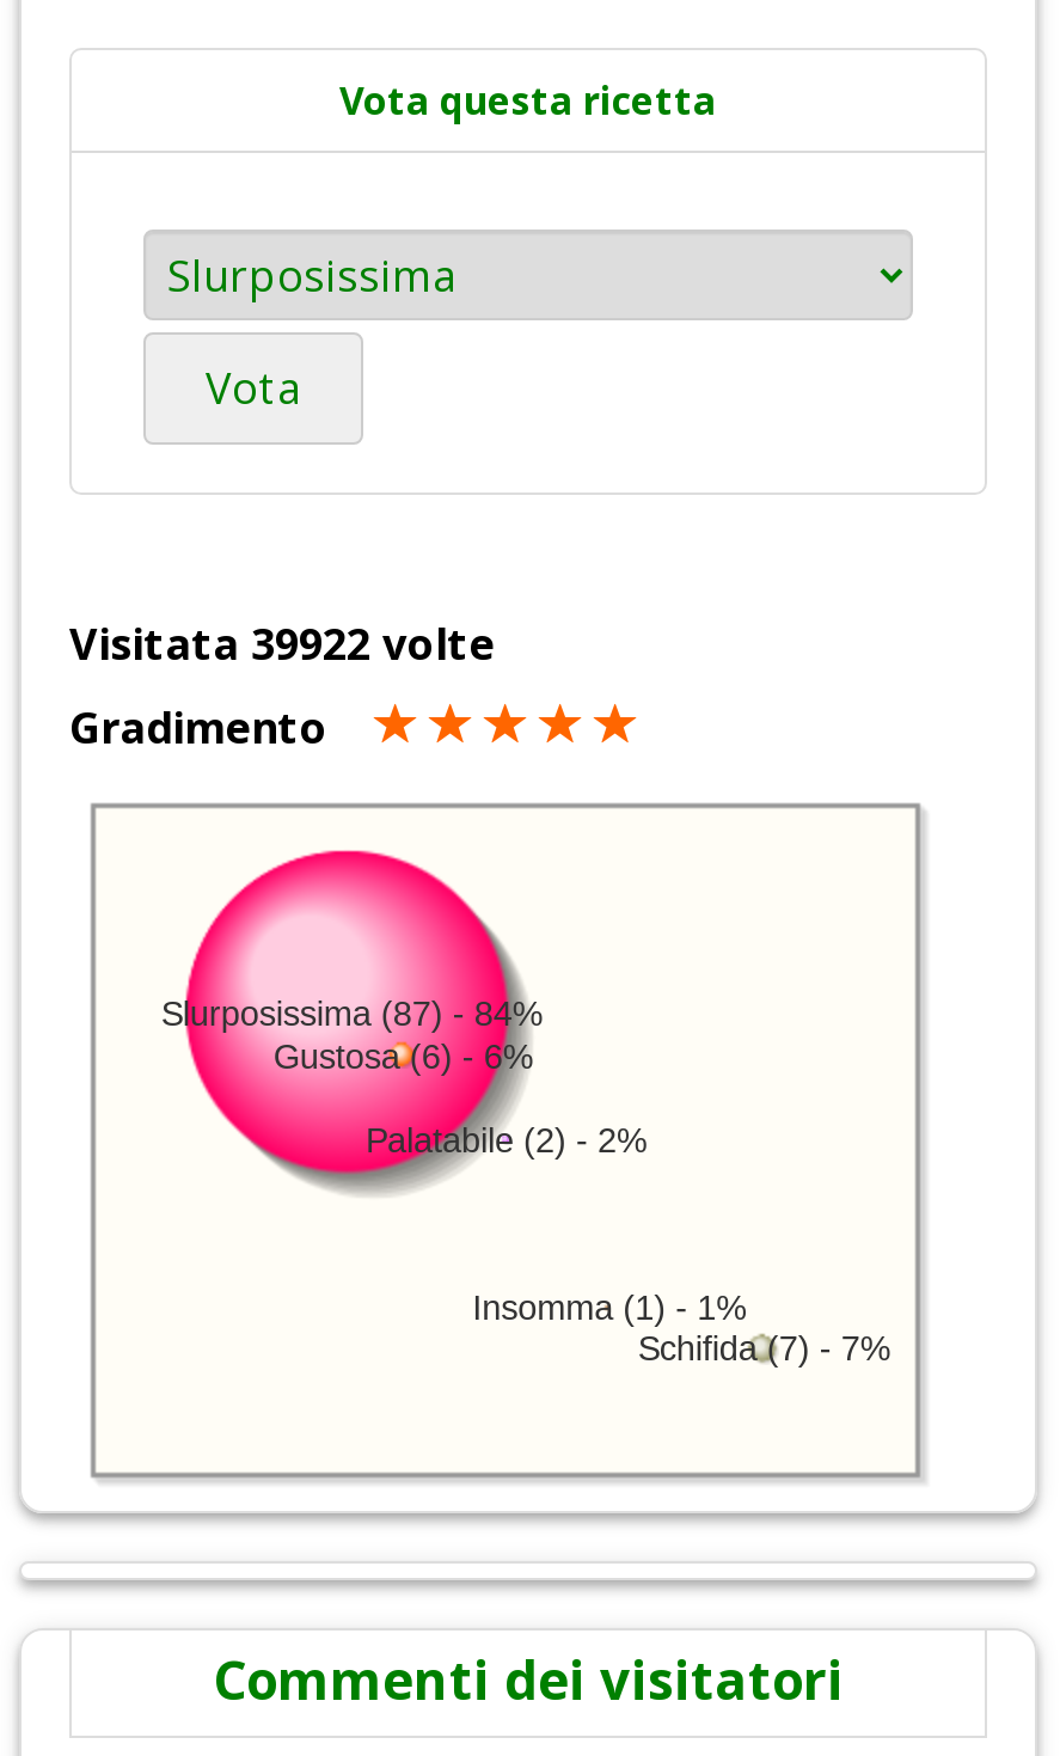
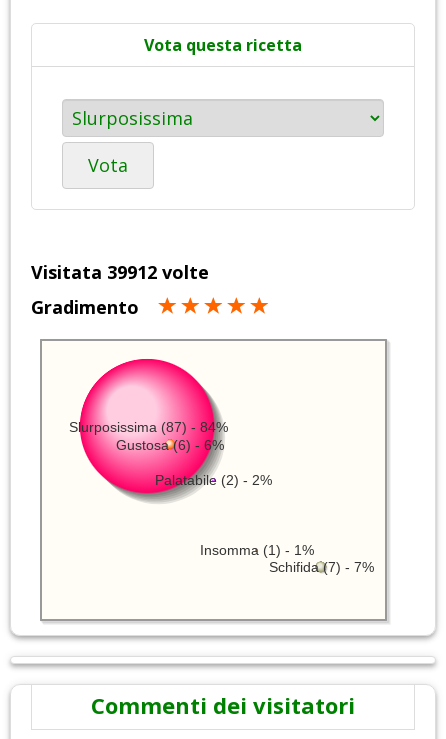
[69,614,495,671] Visitata 39922 volte -> [31,260,209,284] Visitata 39912 volte

